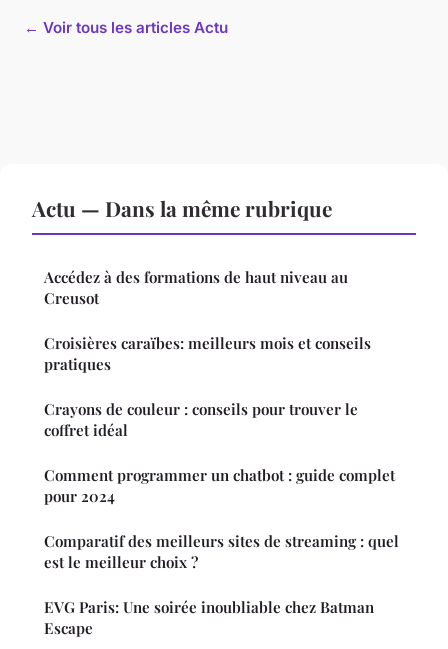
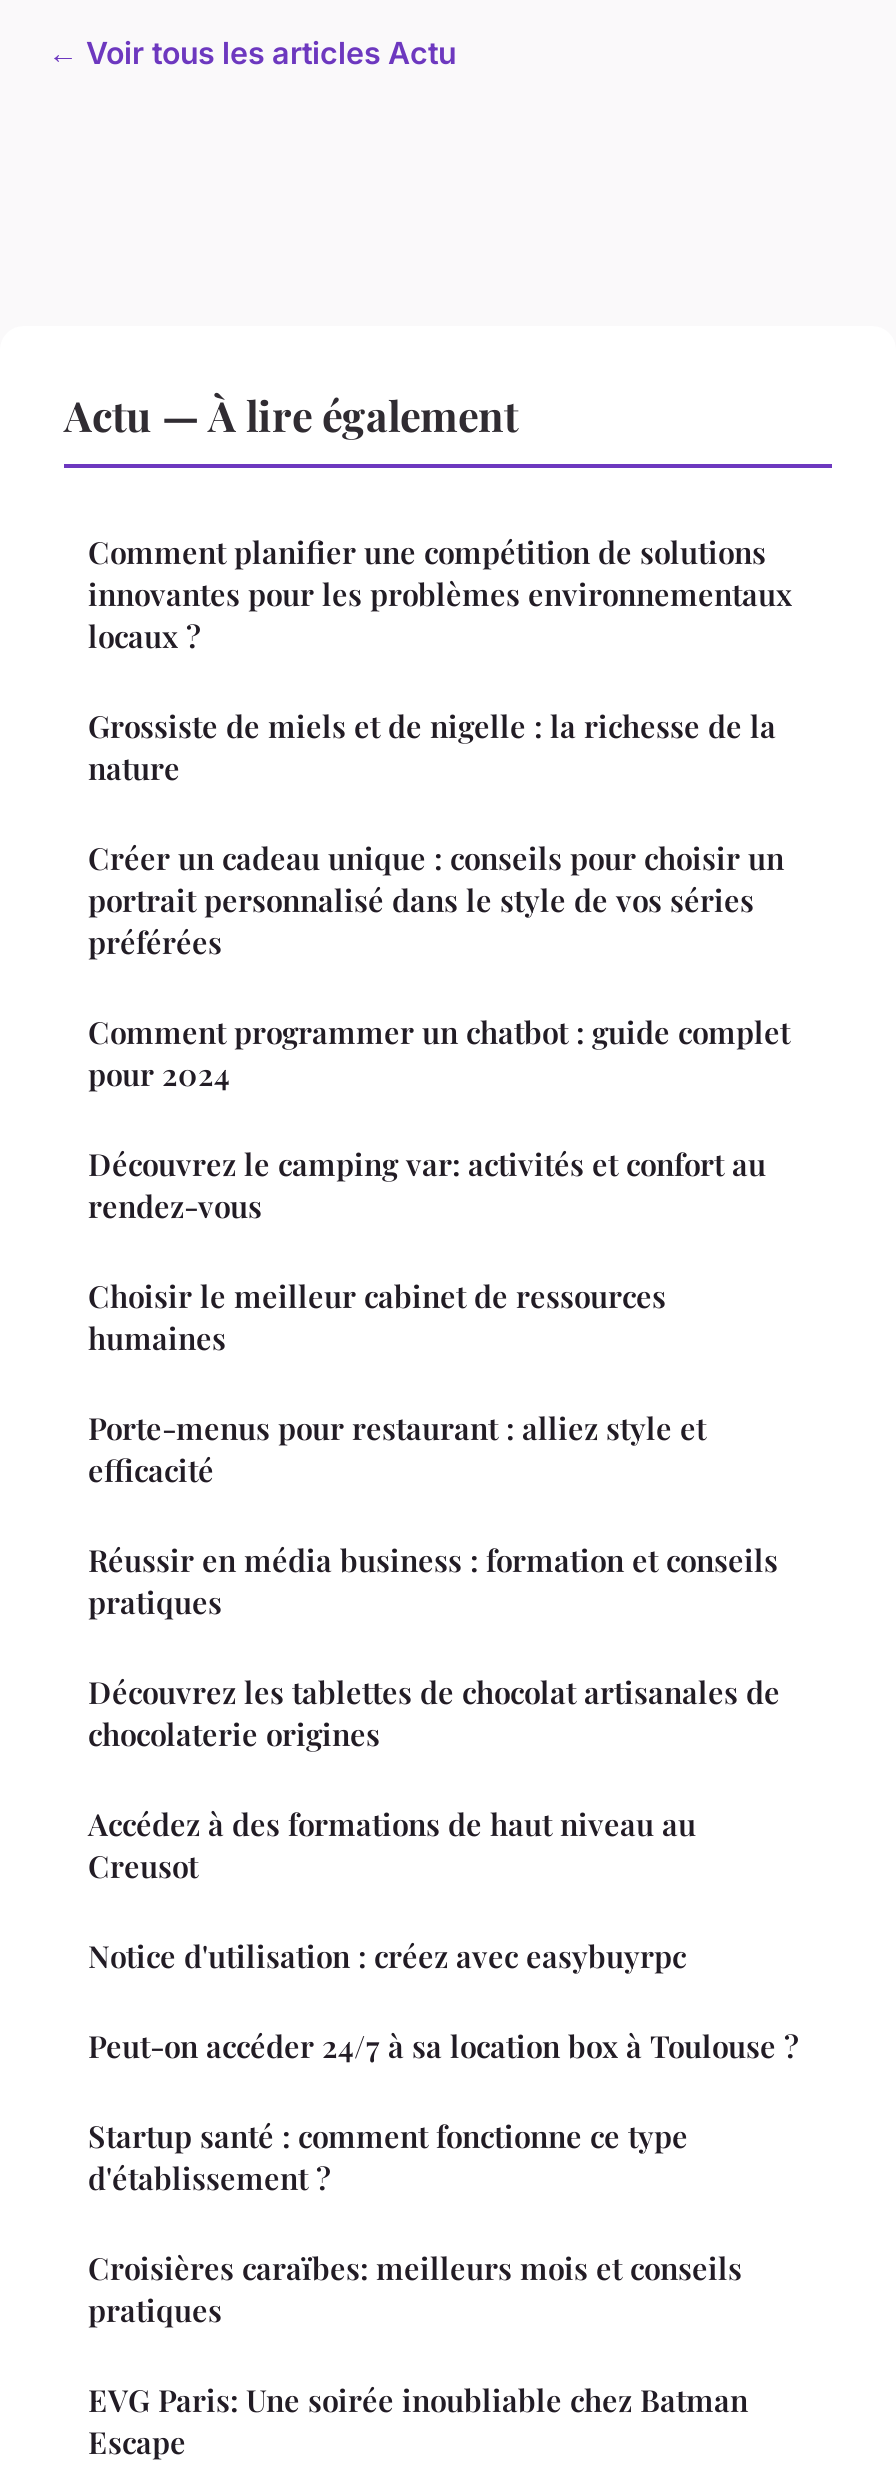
[32,194,332,222] Actu — Dans la même rubrique -> [64,386,792,1754] Actu — À lire également | Comment planifier une compétition de solutions | innovantes pour les problèmes environnementaux | locaux ? | Grossiste de miels et de nigelle : la richesse de la | nature | Créer un cadeau unique : conseils pour choisir un | portrait personnalisé dans le style de vos séries | préférées | Découvrez le camping var: activités et confort au | rendez-vous | Choisir le meilleur cabinet de ressources | humaines | Porte-menus pour restaurant : alliez style et | efficacité | Réussir en média business : formation et conseils | pratiques | Découvrez les tablettes de chocolat artisanales de | chocolaterie origines
moved [44,267,348,308] -> [88,1804,696,1886]: Accédez à des formations de haut niveau au | Creusot
none -> [88,1936,798,2198] Notice d'utilisation : créez avec easybuyrpc | Peut-on accéder 24/7 à sa location box à Toulouse ? | Startup santé : comment fonctionne ce type | d'établissement ?
moved [44,333,371,374] -> [88,2248,742,2330]: Croisières caraïbes: meilleurs mois et conseils | pratiques
[44,399,399,572] Crayons de couleur : conseils pour trouver le | coffret idéal | Comparatif des meilleurs sites de streaming : quel | est le meilleur choix ? -> none
moved [44,465,395,506] -> [88,1012,790,1094]: Comment programmer un chatbot : guide complet | pour 2024

